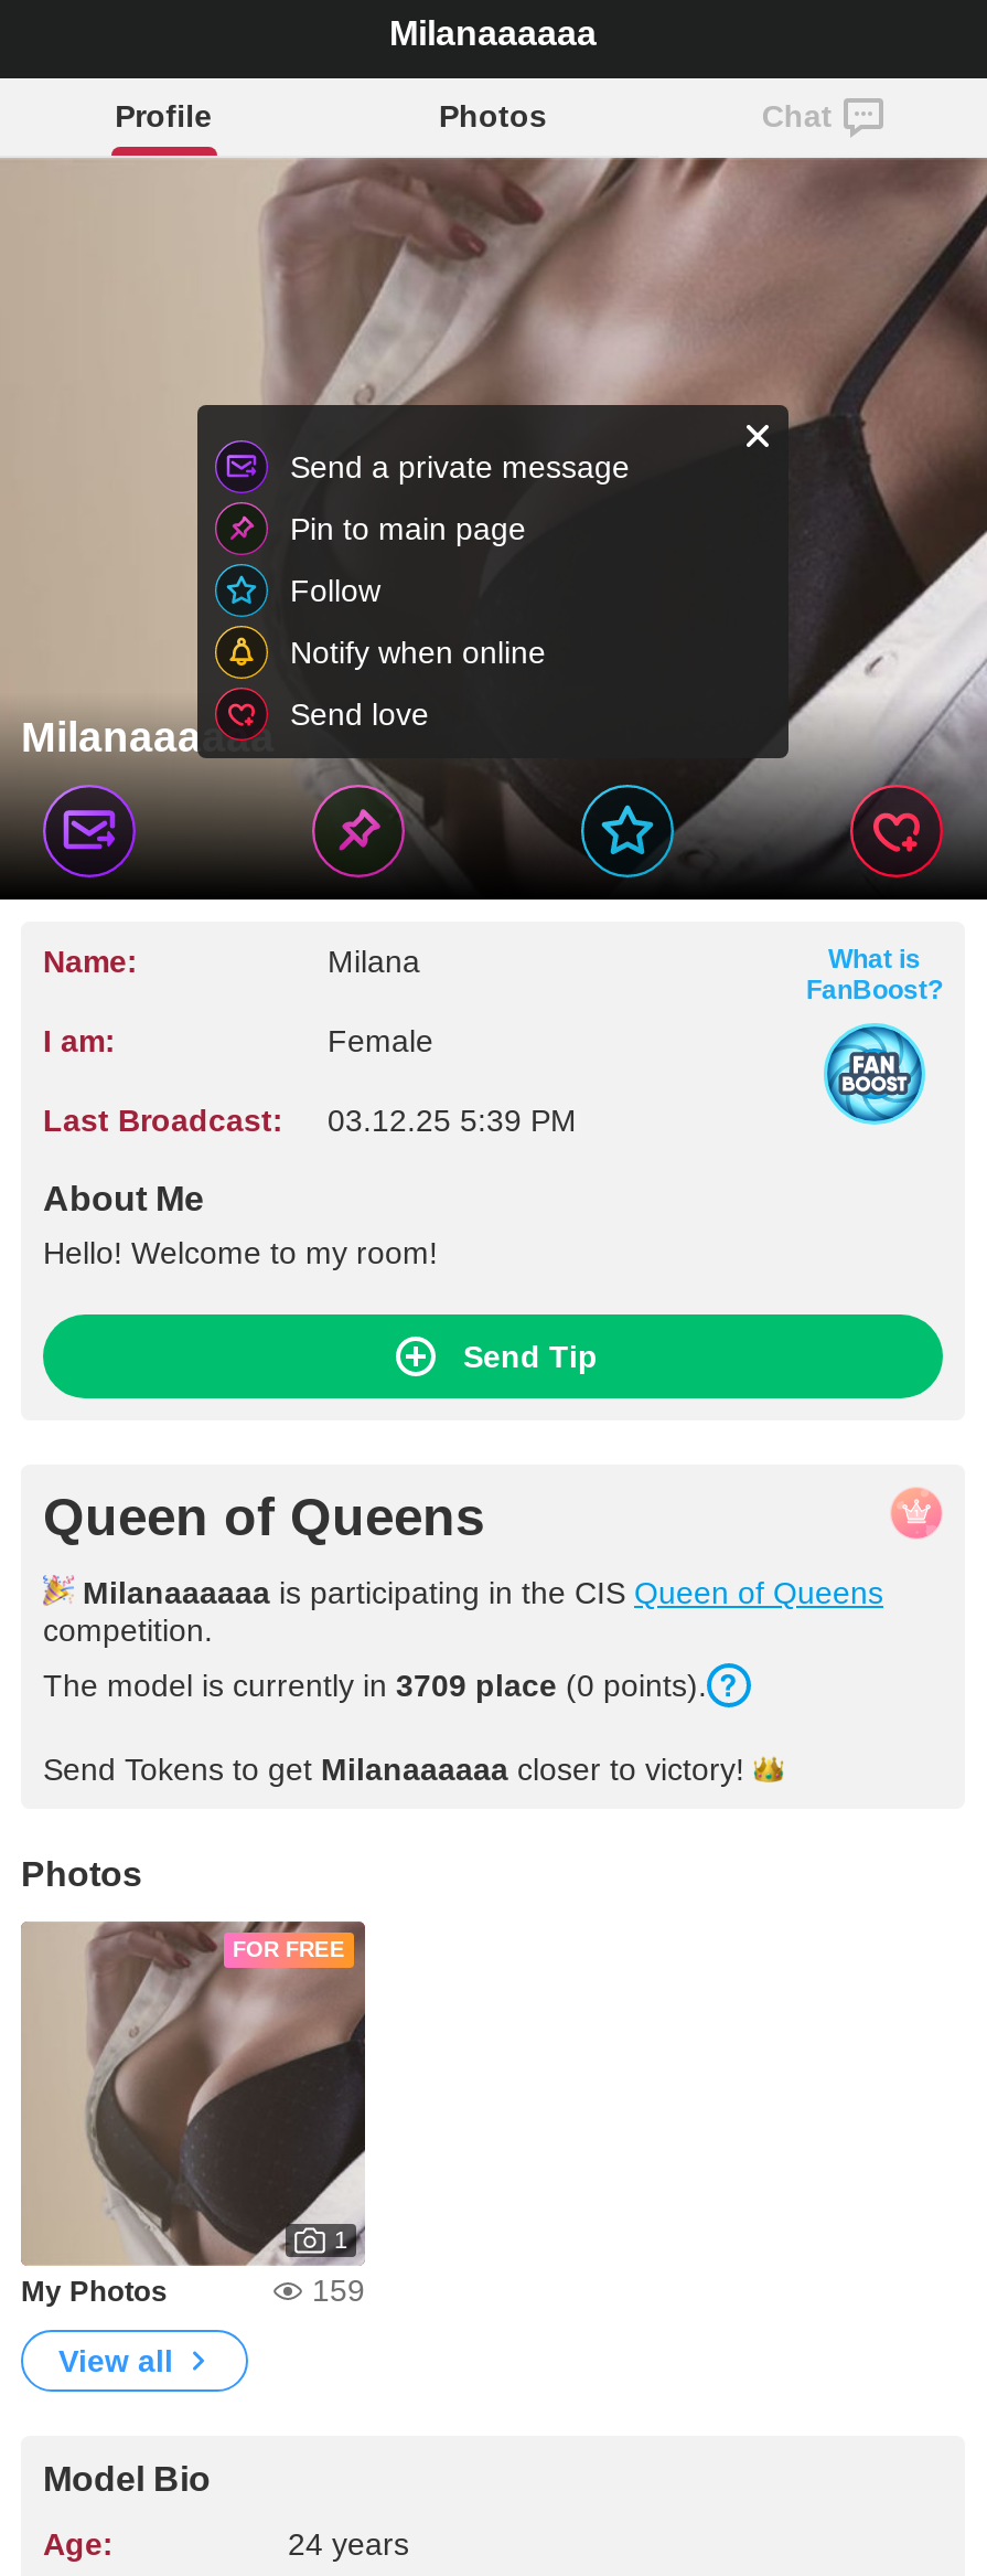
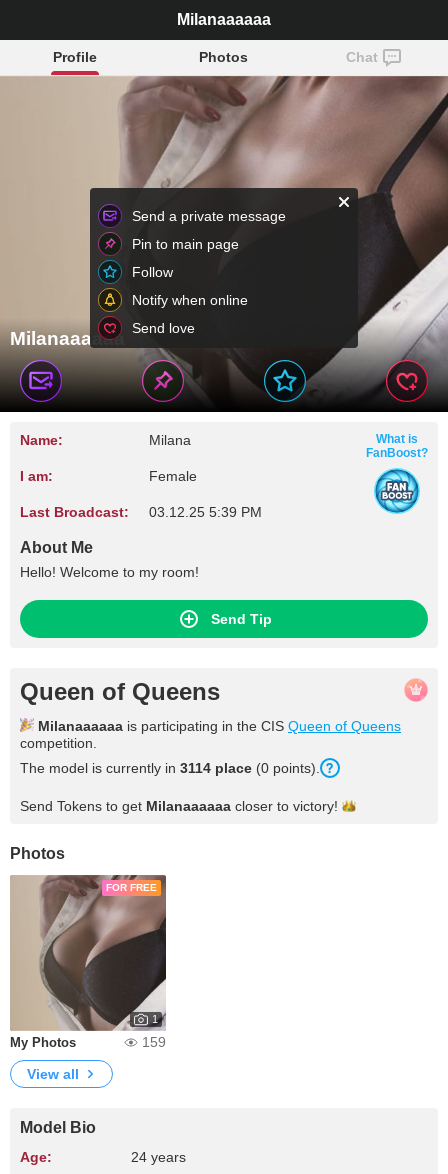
[43,1668,707,1703] The model is currently in 3709 place (0 points). -> [20,760,320,776] The model is currently in 3114 place (0 points).

